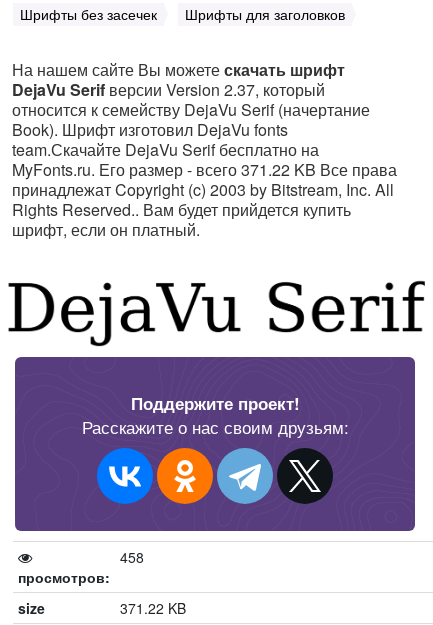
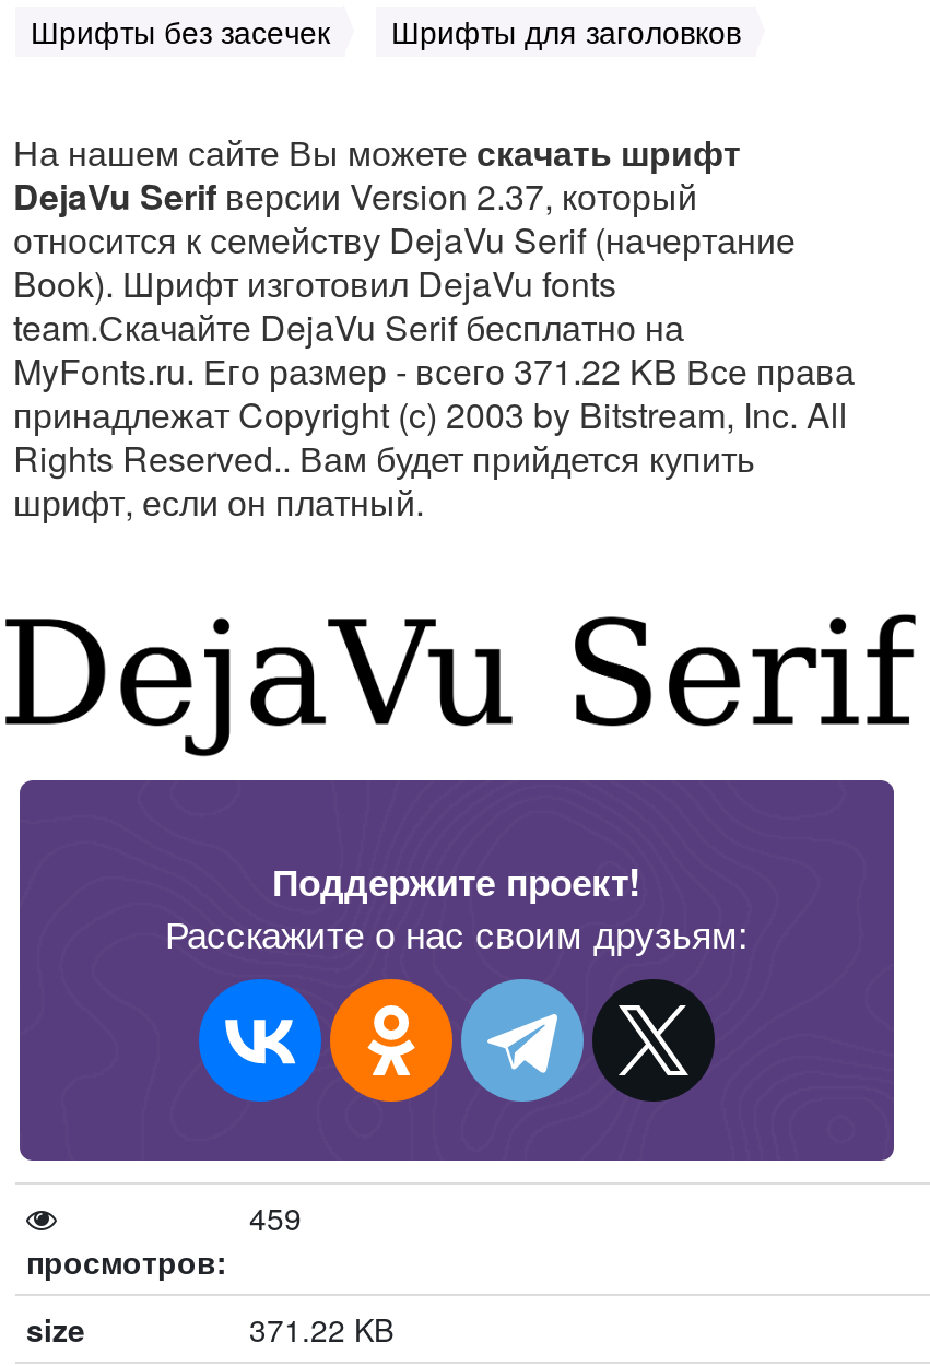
[120,547,144,567] 458 -> [249,1196,302,1239] 459

